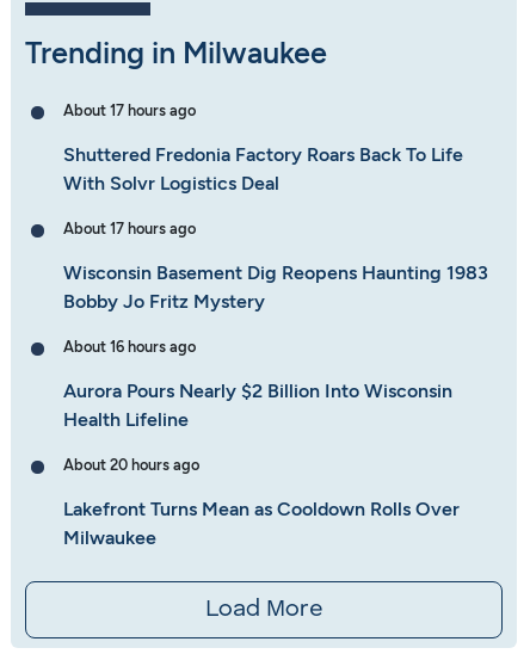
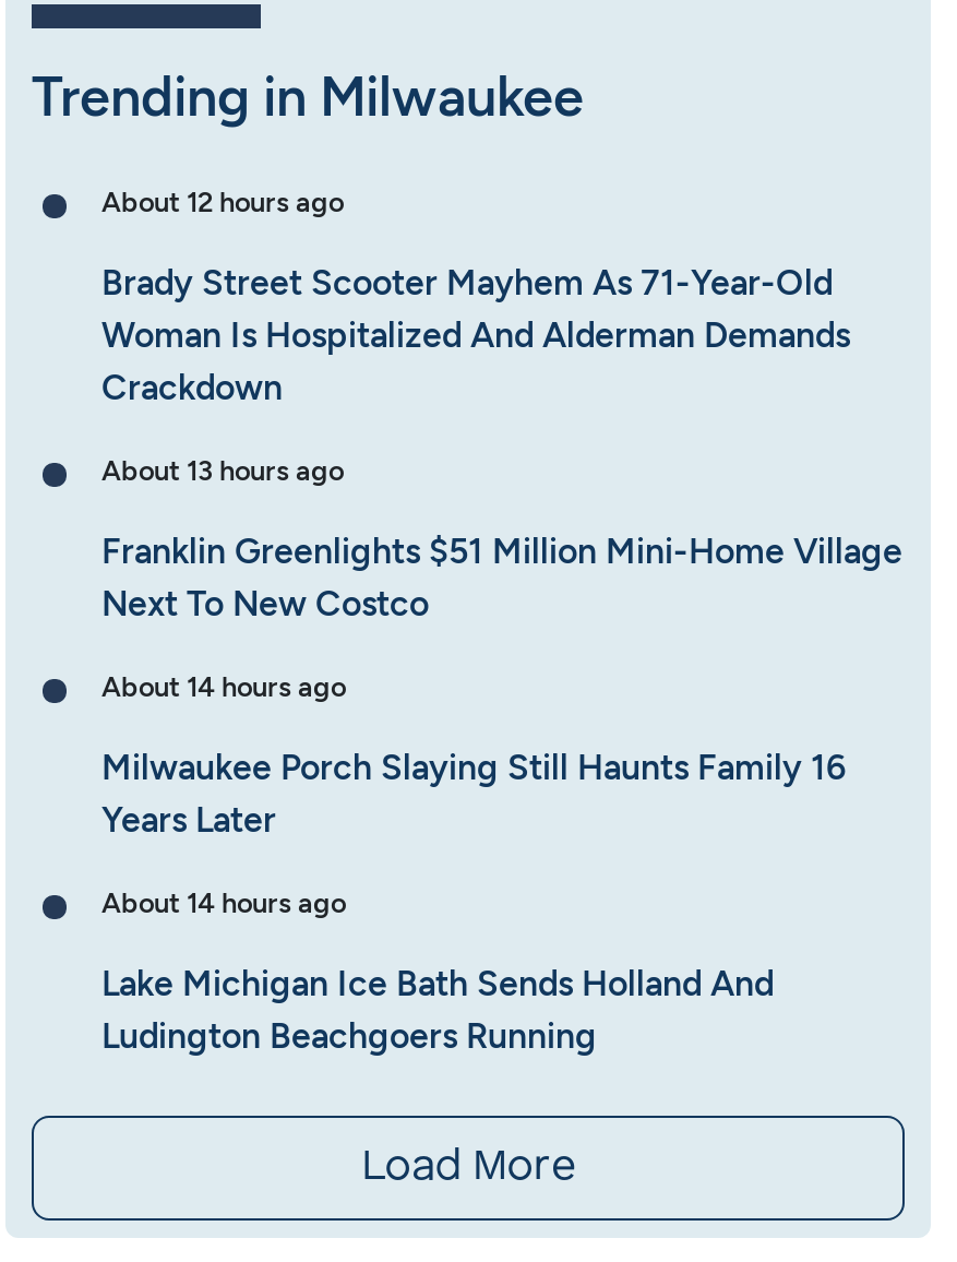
[63,102,196,120] About 17 hours ago -> [101,186,344,219] About 12 hours ago
[63,144,463,195] Shuttered Fredonia Factory Roars Back To Life | With Solvr Logistics Deal -> [101,263,850,409] Brady Street Scooter Mayhem As 71-Year-Old | Woman Is Hospitalized And Alderman Demands | Crackdown
[63,220,196,238] About 17 hours ago -> [101,455,344,488] About 13 hours ago
[63,262,488,313] Wisconsin Basement Dig Reopens Haunting 1983 | Bobby Jo Fritz Mystery -> [101,531,902,625] Franklin Greenlights $51 Million Mini-Home Village | Next To New Costco
[63,338,196,356] About 16 hours ago -> [101,671,346,704] About 14 hours ago
[63,380,452,431] Aurora Pours Nearly $2 Billion Into Wisconsin | Health Lifeline -> [101,748,846,841] Milwaukee Porch Slaying Still Haunts Family 16 | Years Later
[63,456,199,474] About 20 hours ago -> [101,887,346,920] About 14 hours ago
[63,498,460,549] Lakefront Turns Mean as Cooldown Rolls Over | Milwaukee -> [101,964,774,1058] Lake Michigan Ice Bath Sends Holland And | Ludington Beachgoers Running

